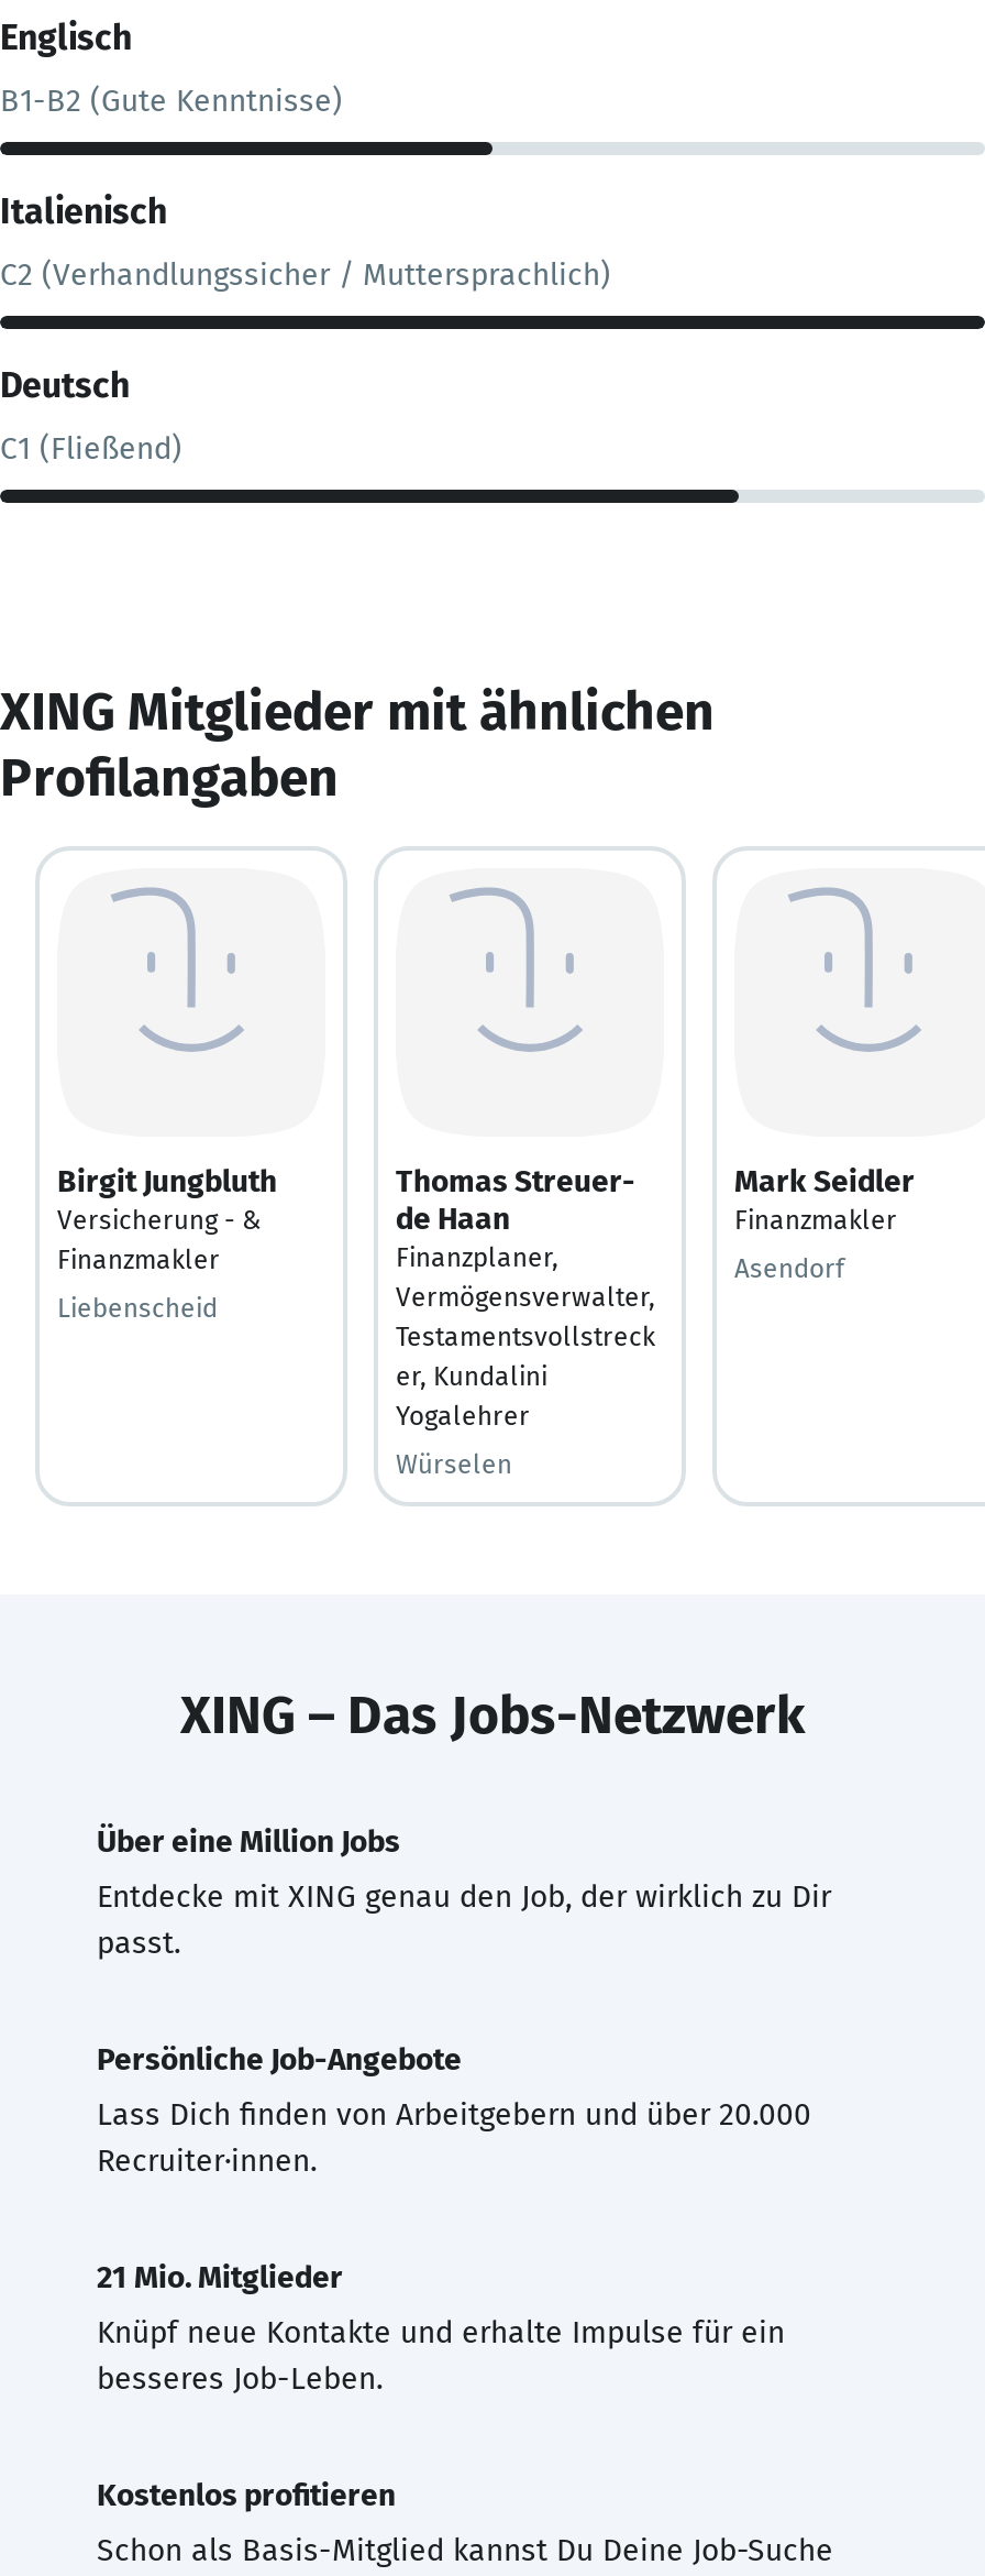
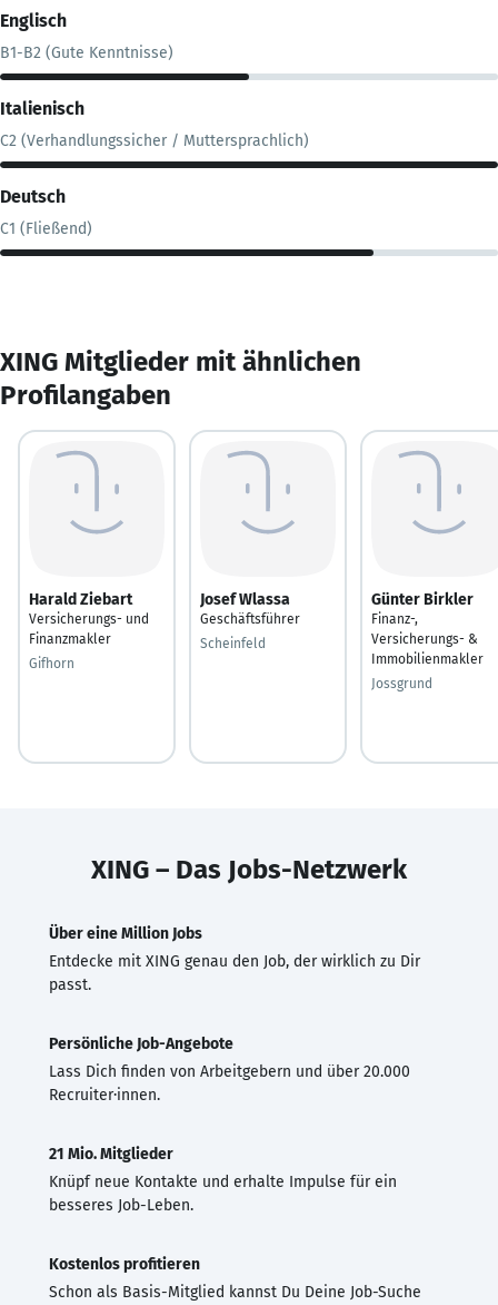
[57,1162,277,1235] Birgit Jungbluth | Versicherung - & -> [29,590,149,626] Harald Ziebart | Versicherungs- und
[396,1162,655,1430] Thomas Streuer- | de Haan | Finanzplaner, | Vermögensverwalter, | Testamentsvollstreck | er, Kundalini | Yogalehrer -> [200,590,300,626] Josef Wlassa | Geschäftsführer
[734,1162,915,1235] Mark Seidler | Finanzmakler -> [371,590,484,666] Günter Birkler | Finanz-, | Versicherungs- & | Immobilienmakler
[734,1252,844,1283] Asendorf -> [371,675,432,691] Jossgrund
[57,1292,218,1323] Liebenscheid -> [29,655,74,671] Gifhorn
[396,1448,512,1479] Würselen -> [200,635,266,651] Scheinfeld

